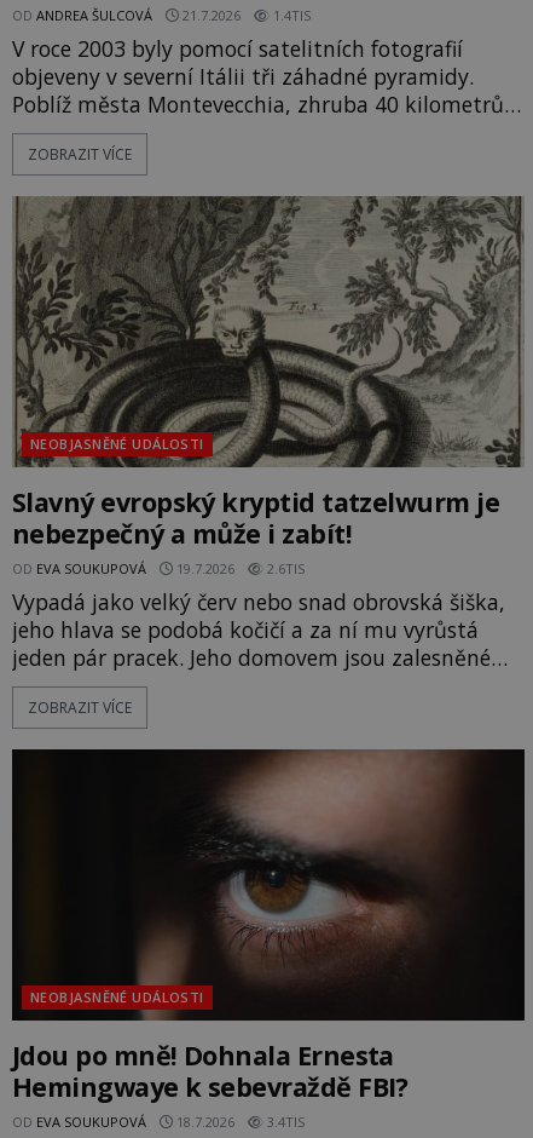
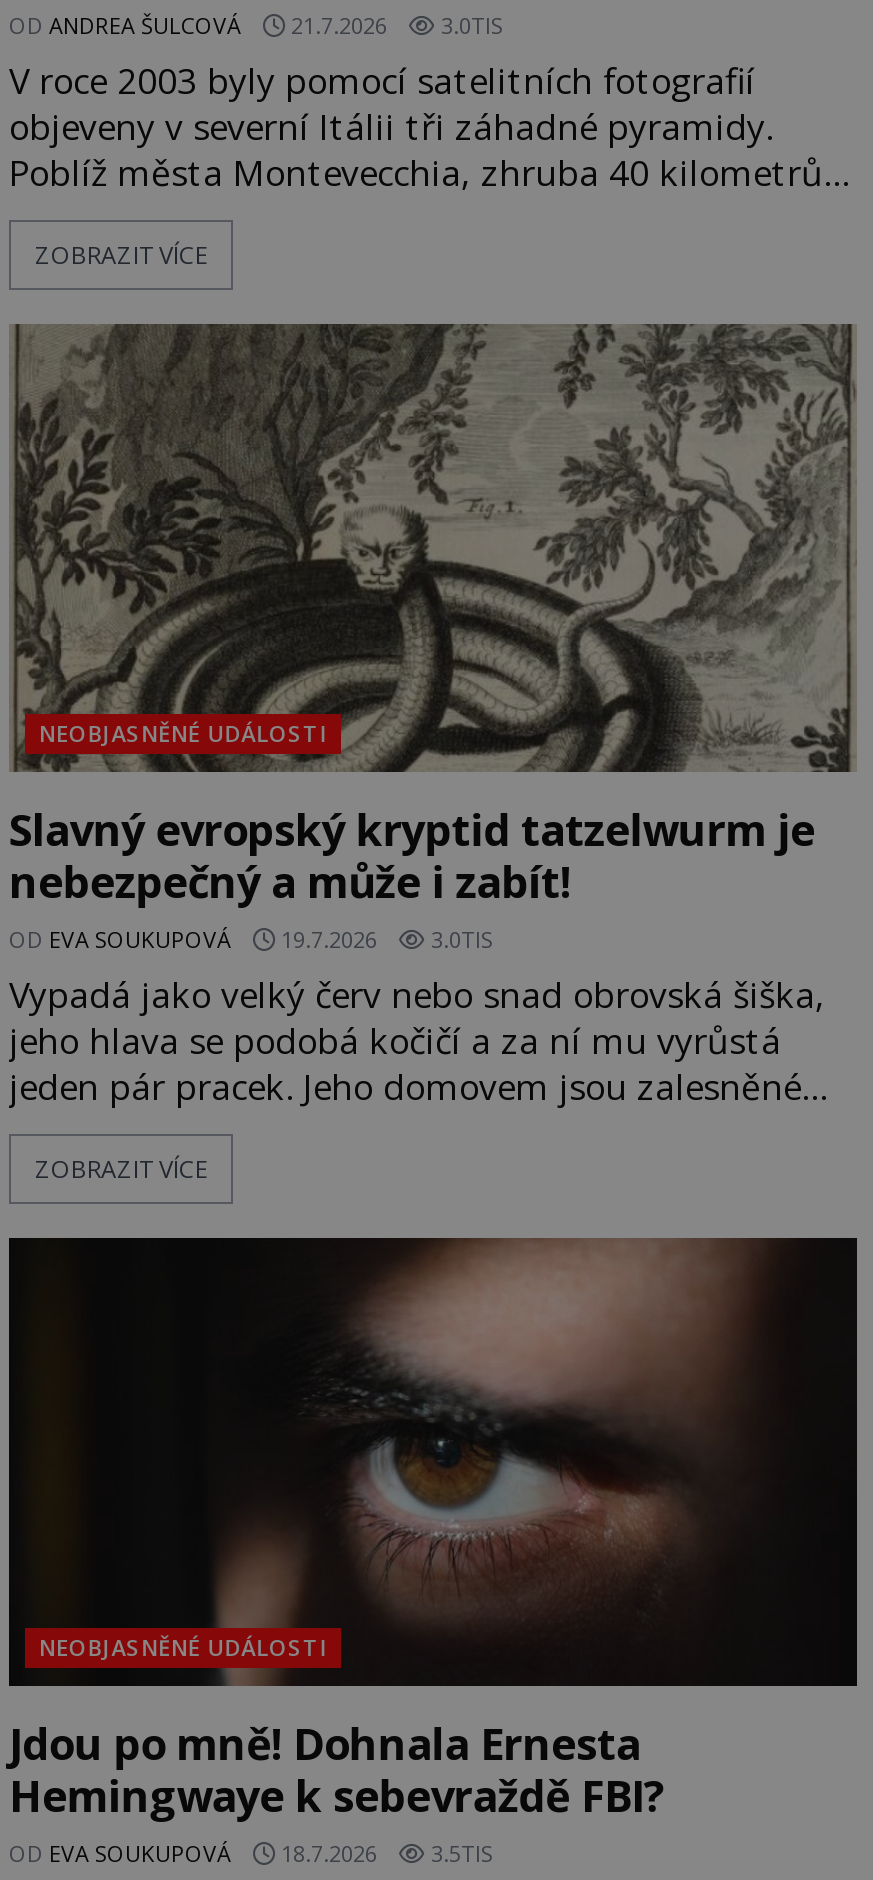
[12,6,311,24] OD ANDREA ŠULCOVÁ 21.7.2026 1.4TIS -> [9,10,503,40] OD ANDREA ŠULCOVÁ 21.7.2026 3.0TIS
[12,560,305,578] OD EVA SOUKUPOVÁ 19.7.2026 2.6TIS -> [9,924,493,954] OD EVA SOUKUPOVÁ 19.7.2026 3.0TIS
[12,1113,305,1131] OD EVA SOUKUPOVÁ 18.7.2026 3.4TIS -> [9,1838,493,1868] OD EVA SOUKUPOVÁ 18.7.2026 3.5TIS

